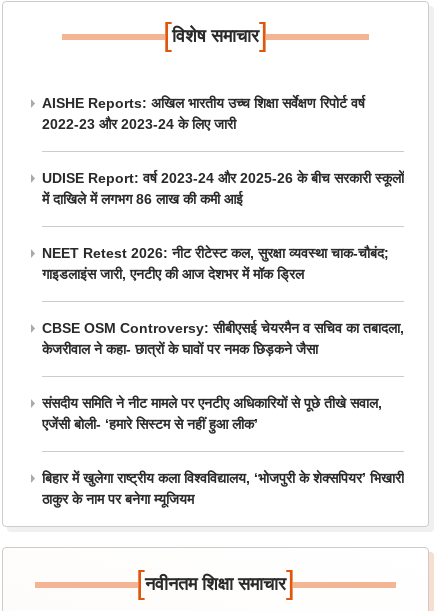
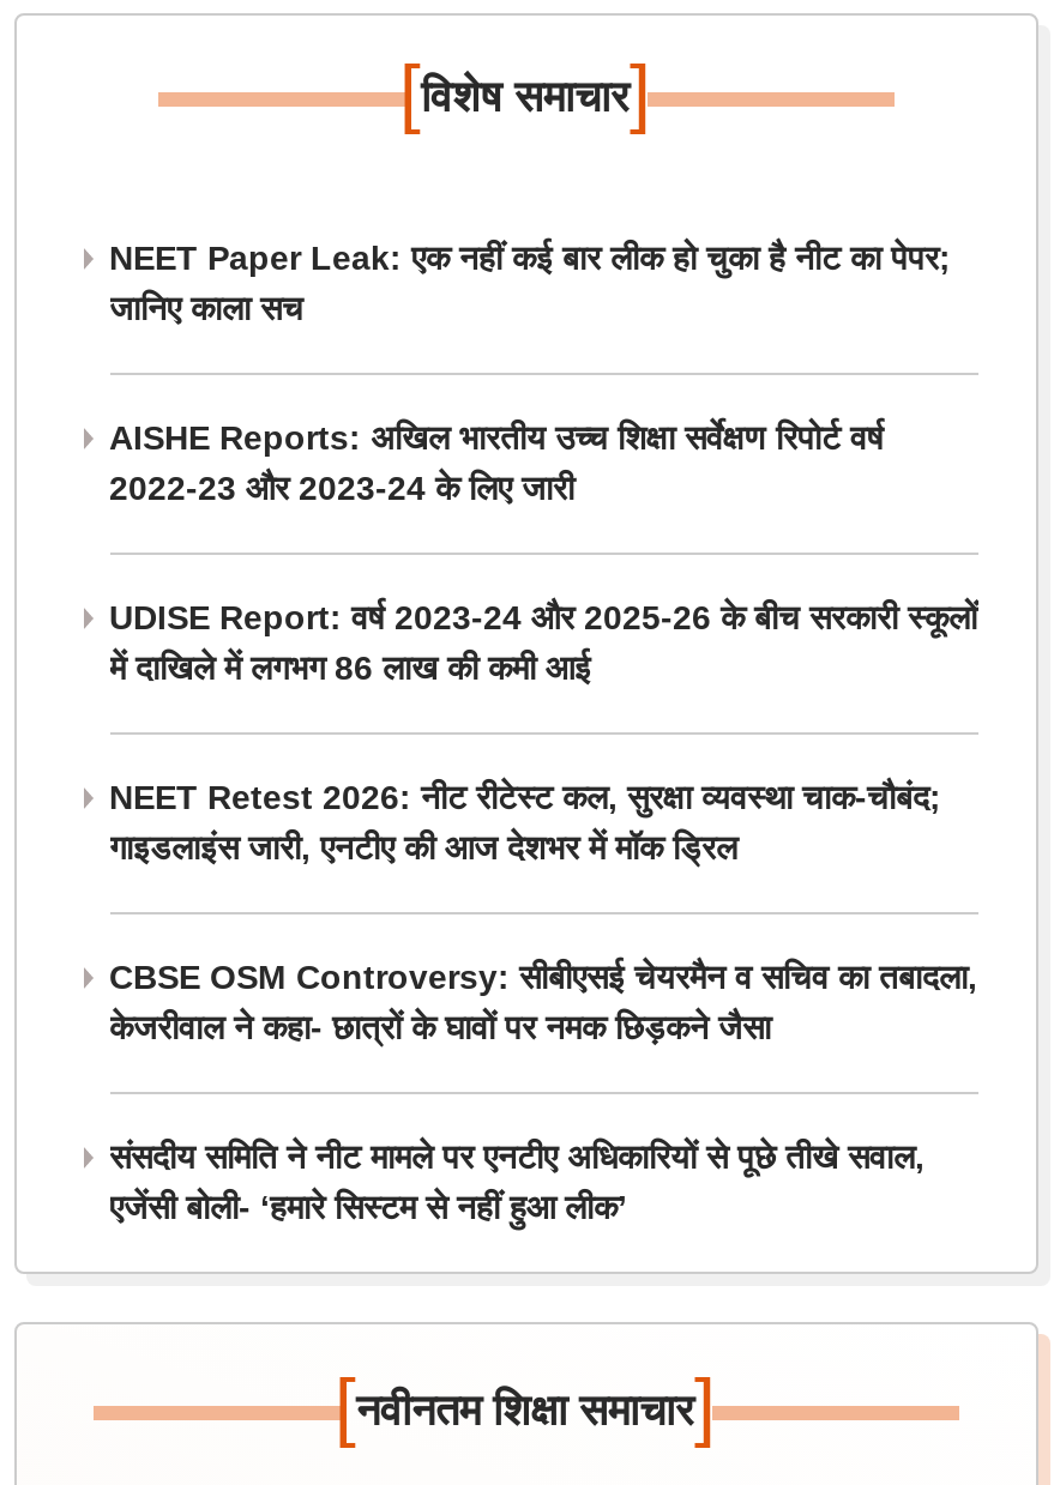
none -> [109,239,951,327] NEET Paper Leak: एक नहीं कई बार लीक हो चुका है नीट का पेपर; | जानिए काला सच
moved [41,95,403,432] -> [109,418,977,1226]: AISHE Reports: अखिल भारतीय उच्च शिक्षा सर्वेक्षण रिपोर्ट वर्ष | 2022-23 और 2023-24 के लिए जारी | UDISE Report: वर्ष 2023-24 और 2025-26 के बीच सरकारी स्कूलों | ... | संसदीय समिति ने नीट मामले पर एनटीए अधिकारियों से पूछे तीखे सवाल, | एजेंसी बोली- ‘हमारे सिस्टम से नहीं हुआ लीक’
[41,470,403,507] बिहार में खुलेगा राष्ट्रीय कला विश्वविद्यालय, ‘भोजपुरी के शेक्सपियर’ भिखारी | ठाकुर के नाम पर बनेगा म्यूजियम -> none

